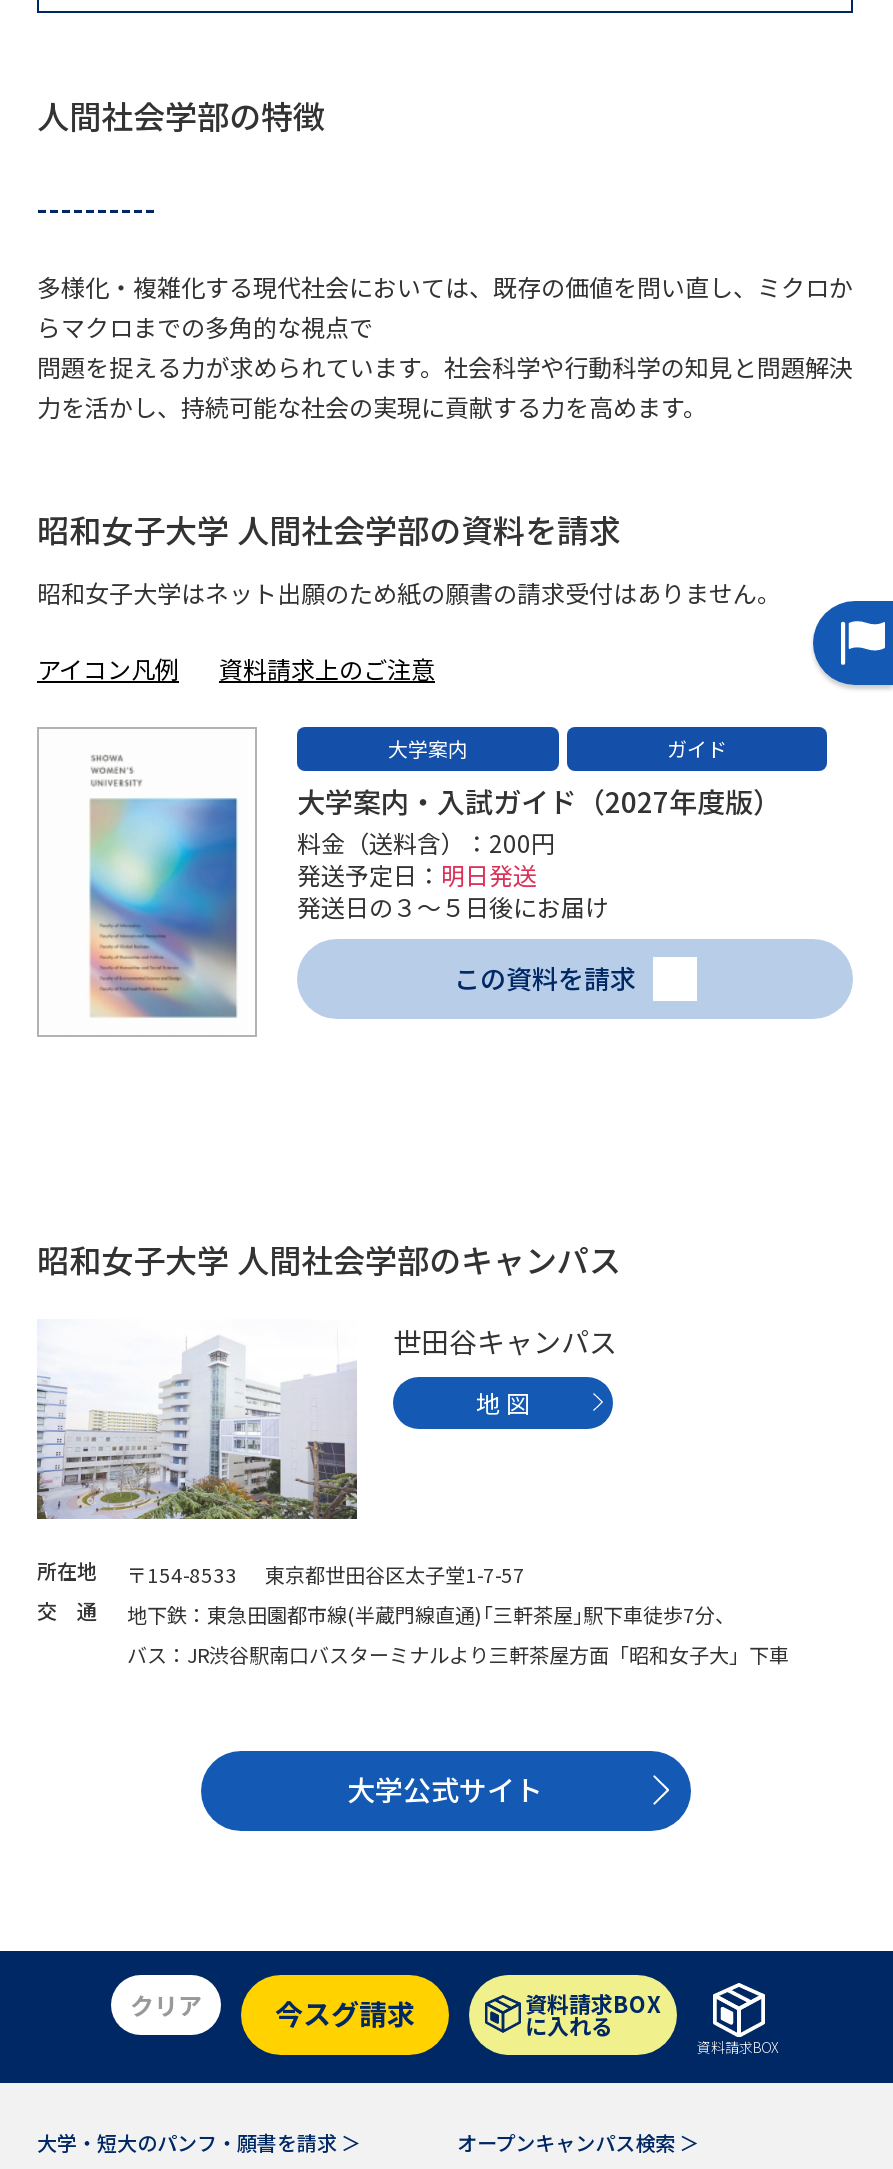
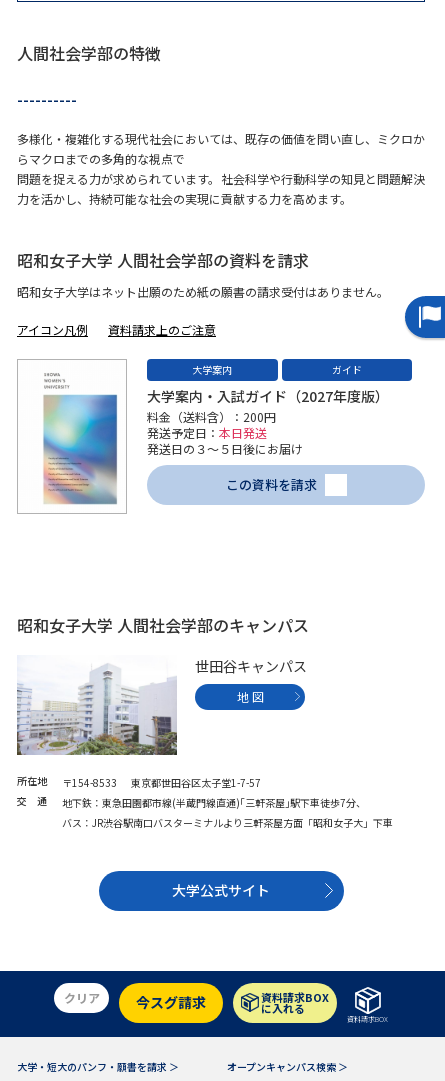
[297,857,537,891] 発送予定日：明日発送 -> [147,424,267,441] 発送予定日：本日発送

